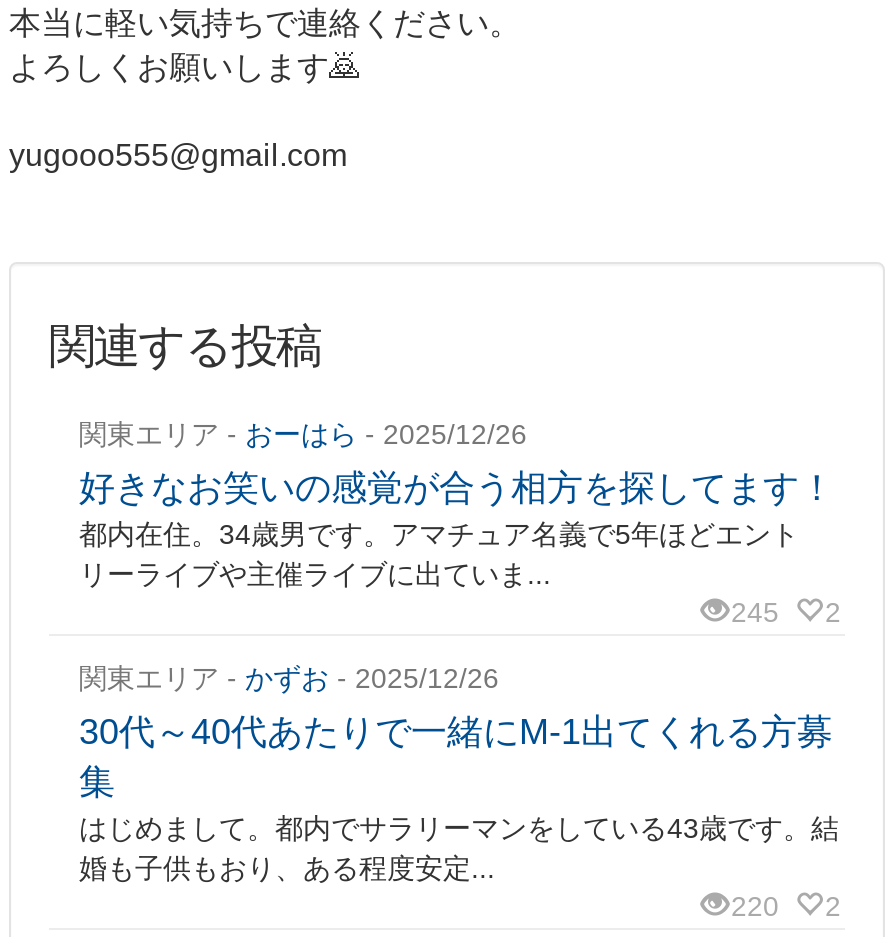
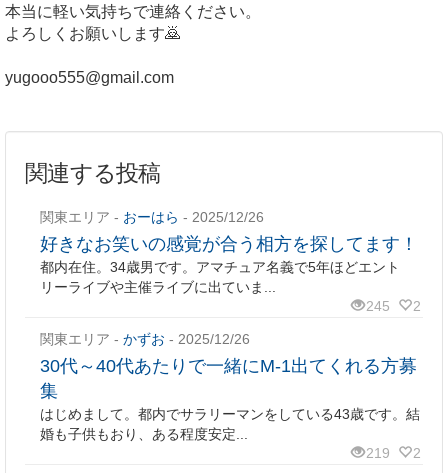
[723,890,841,922] 220 2 -> [362,445,421,461] 219 2

